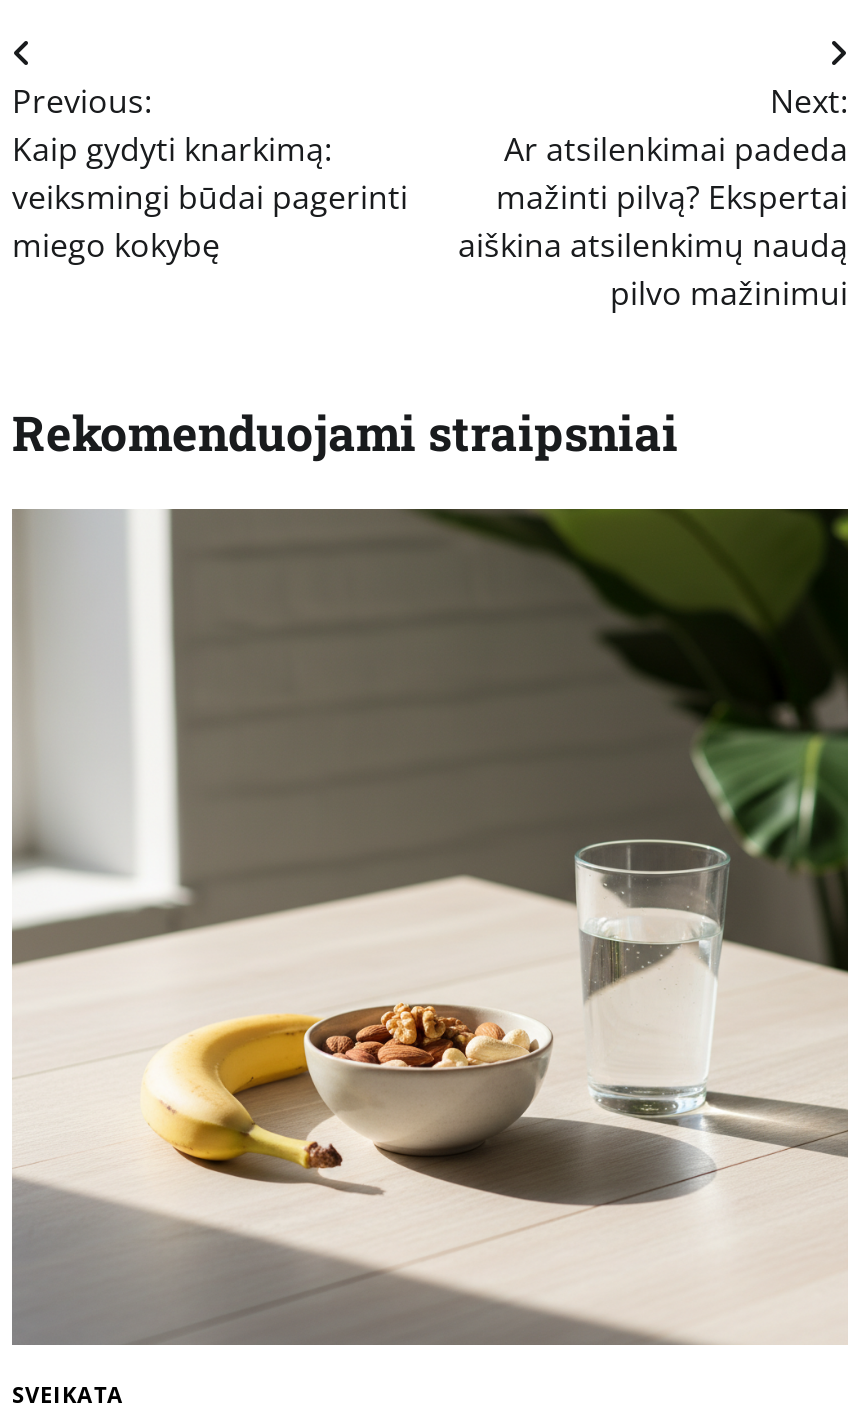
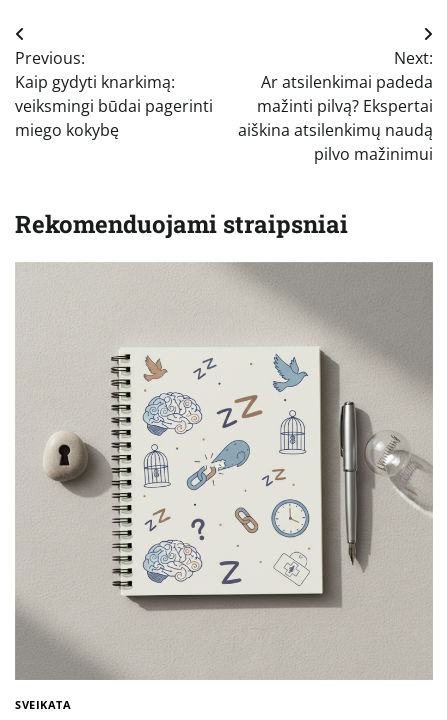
[12,509,850,1345] [image] -> [15,262,434,680] [image]

